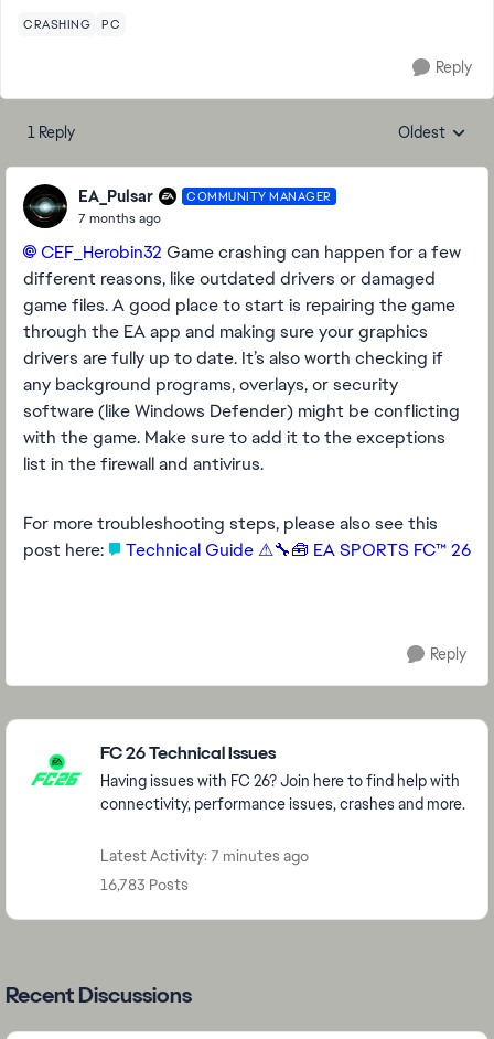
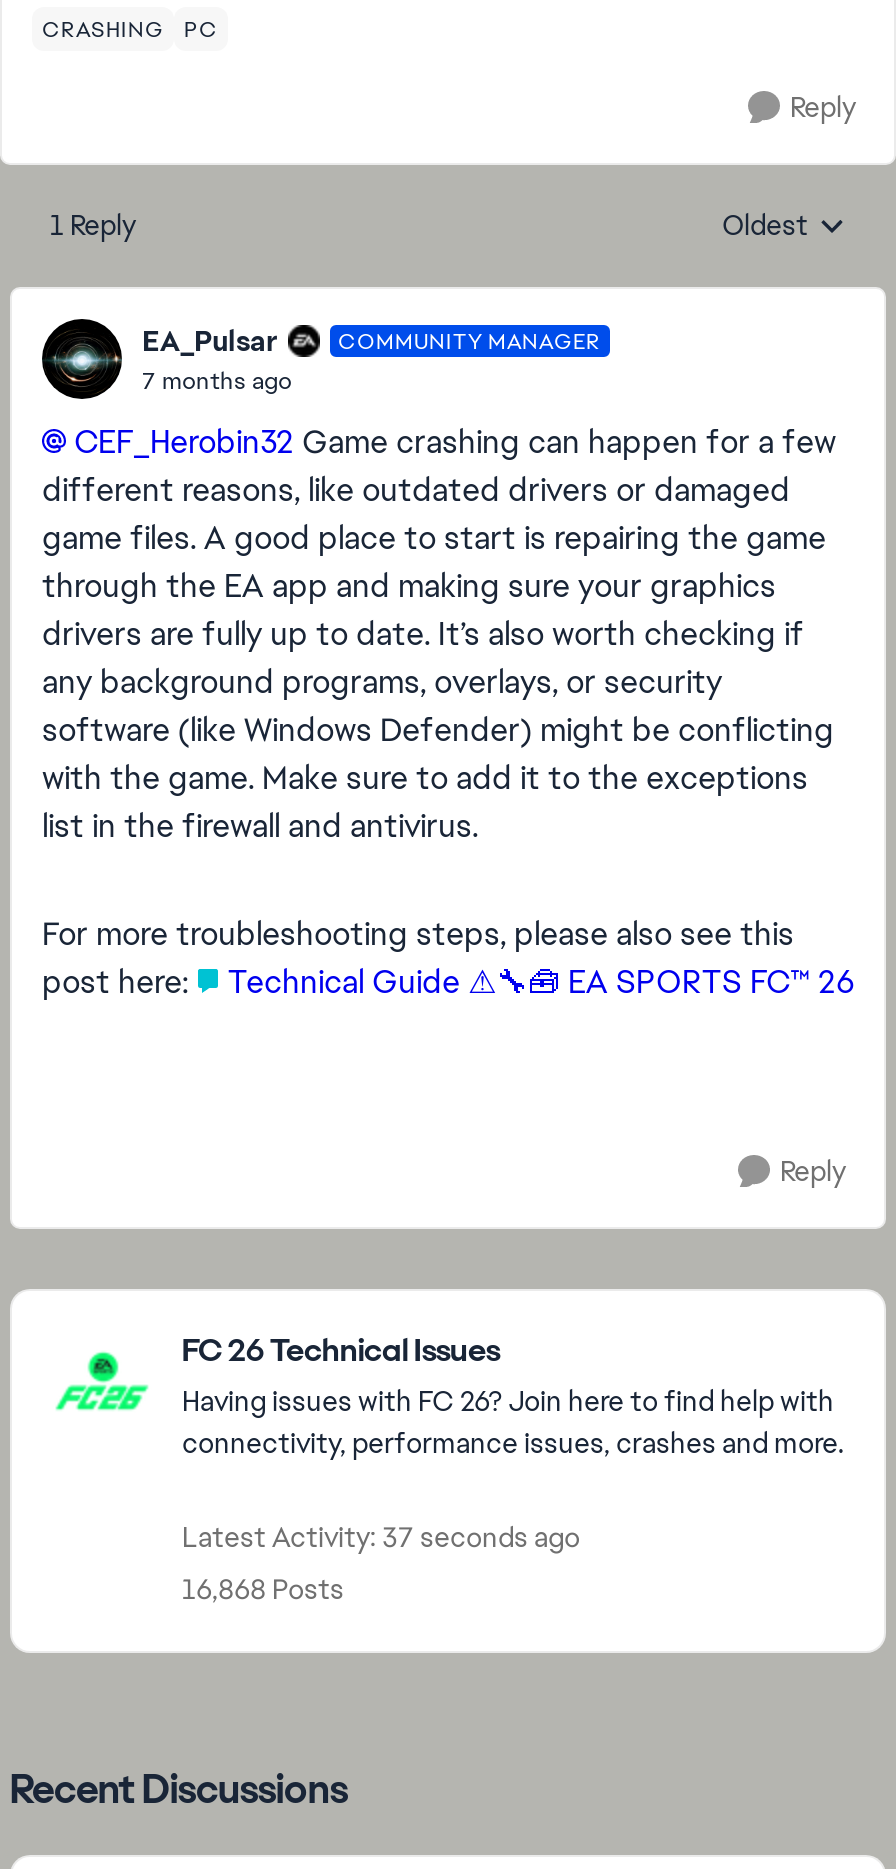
[100,846,309,866] Latest Activity: 7 minutes ago -> [182,1519,580,1555] Latest Activity: 37 seconds ago
[100,875,189,895] 16,783 Posts -> [182,1571,344,1607] 16,868 Posts

